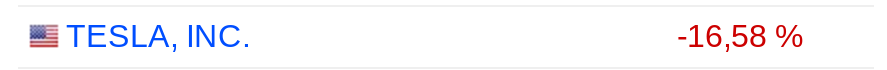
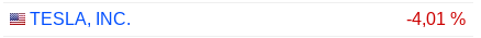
[677,18,803,52] -16,58 % -> [406,10,466,28] -4,01 %

